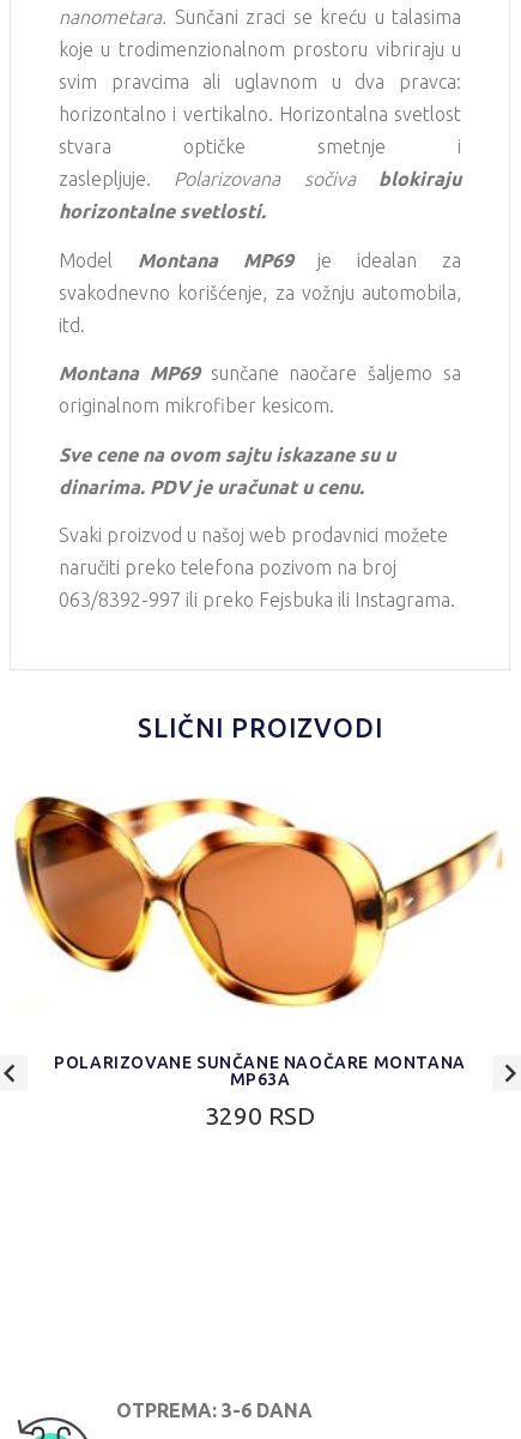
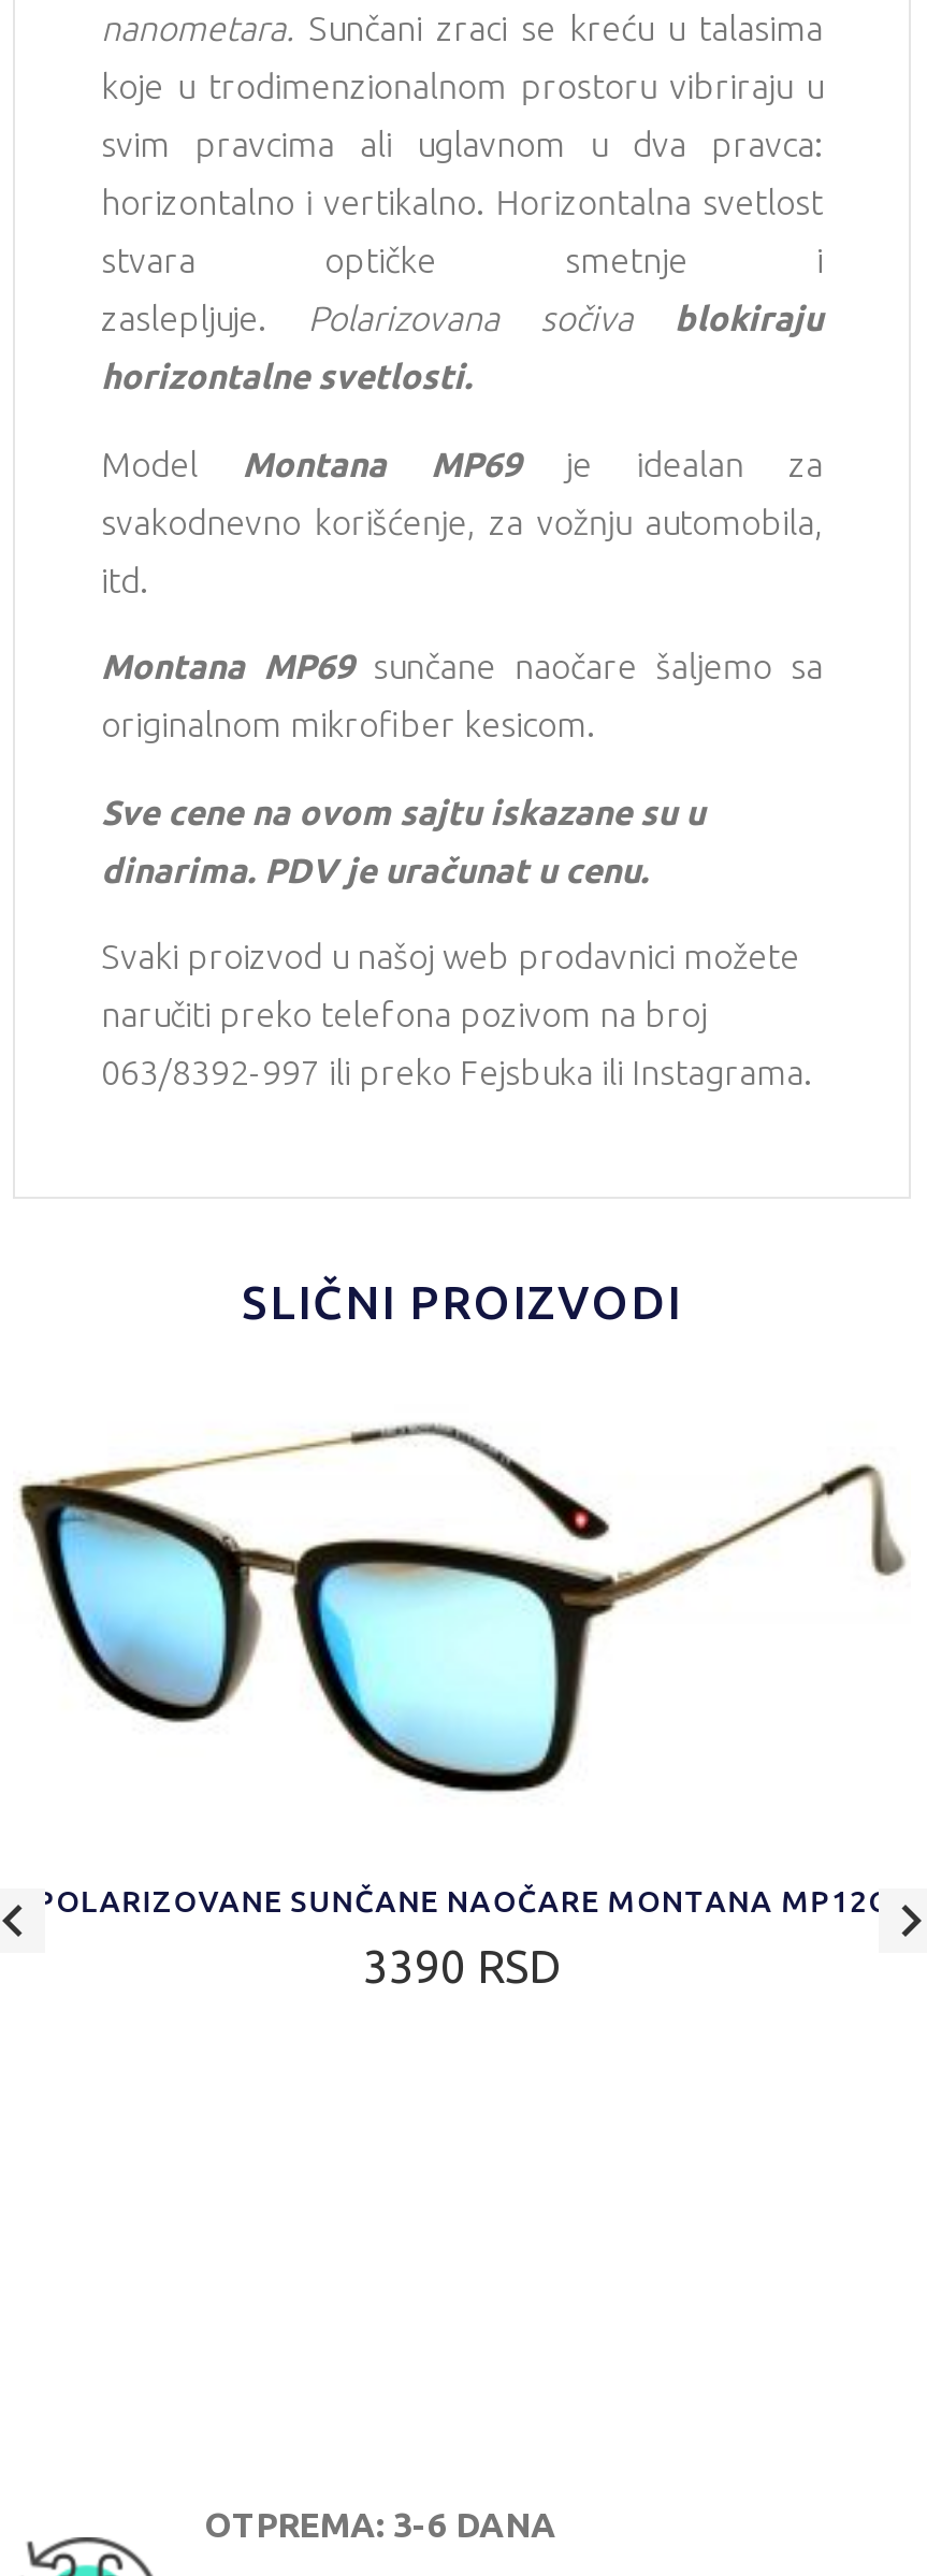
[14,795,507,1129] [image] | POLARIZOVANE SUNČANE NAOČARE MONTANA | MP63A | 3290 RSD -> [19,1422,907,1991] [image] | POLARIZOVANE SUNČANE NAOČARE MONTANA MP12C | 3390 RSD

